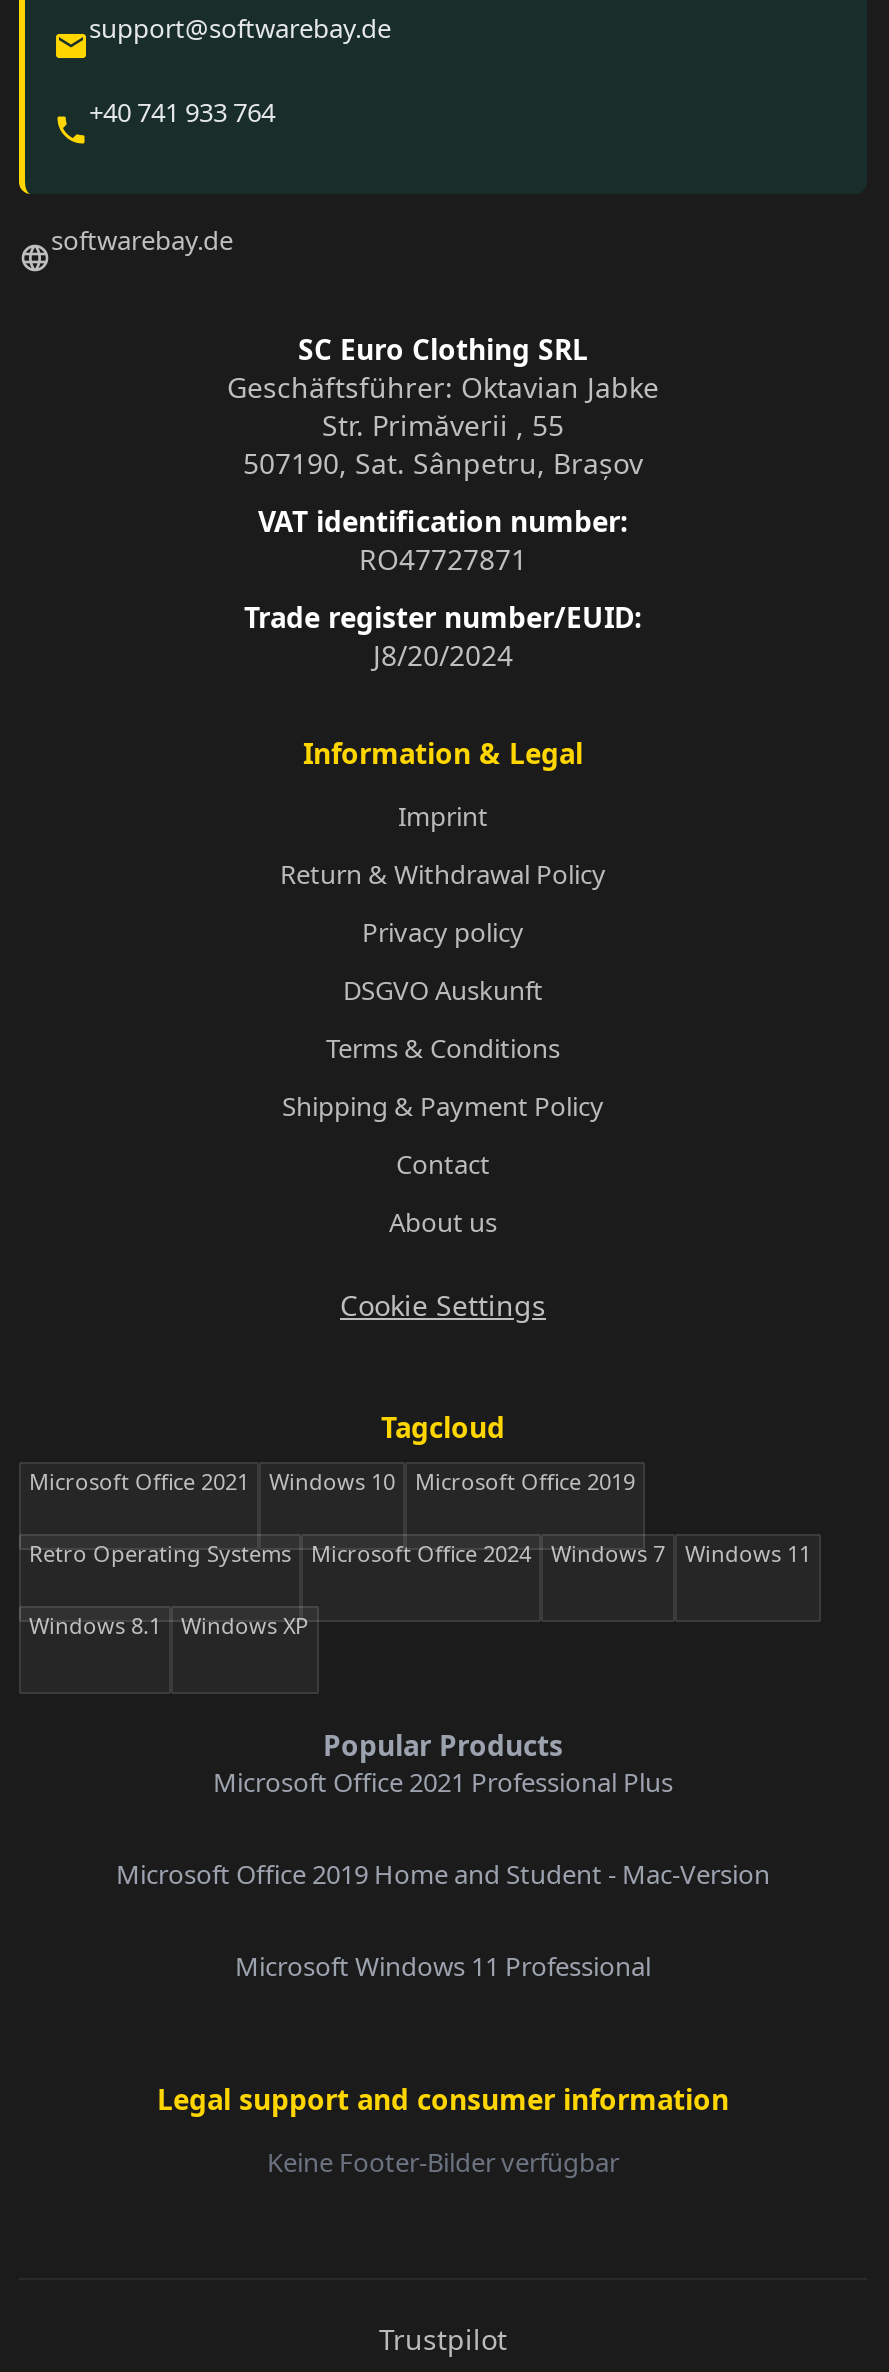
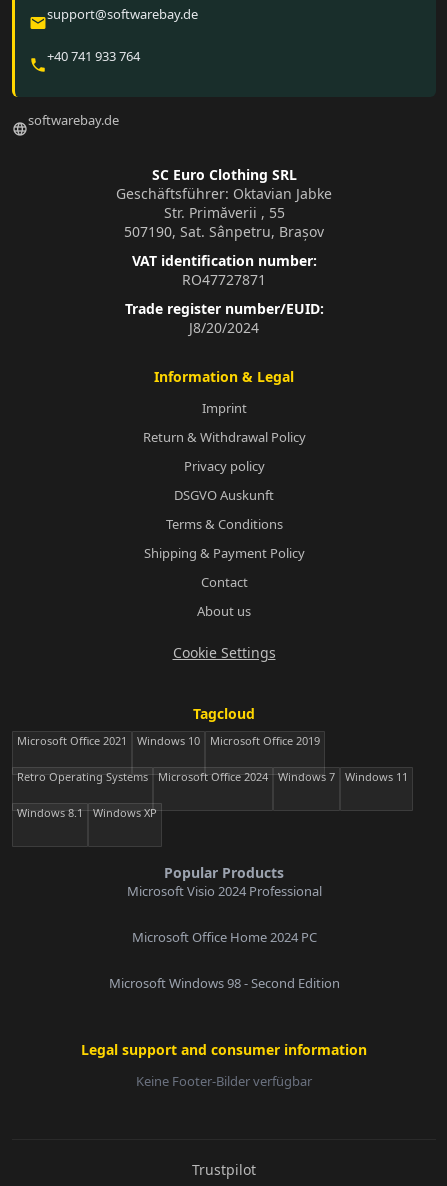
[213,1765,673,1801] Microsoft Office 2021 Professional Plus -> [126,882,321,900] Microsoft Visio 2024 Professional
[116,1857,770,1893] Microsoft Office 2019 Home and Student - Mac-Version -> [131,928,316,946] Microsoft Office Home 2024 PC
[235,1949,651,1985] Microsoft Windows 11 Professional -> [108,974,339,992] Microsoft Windows 98 - Second Edition

